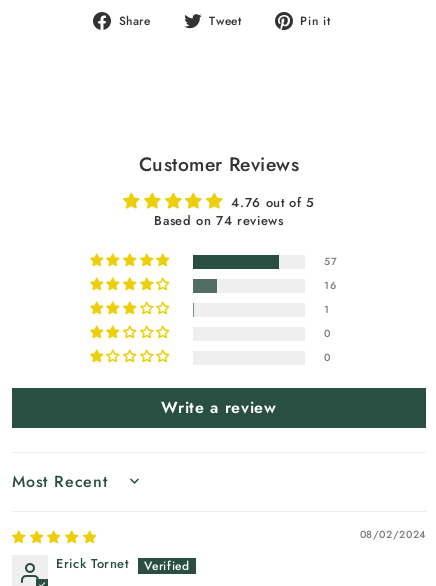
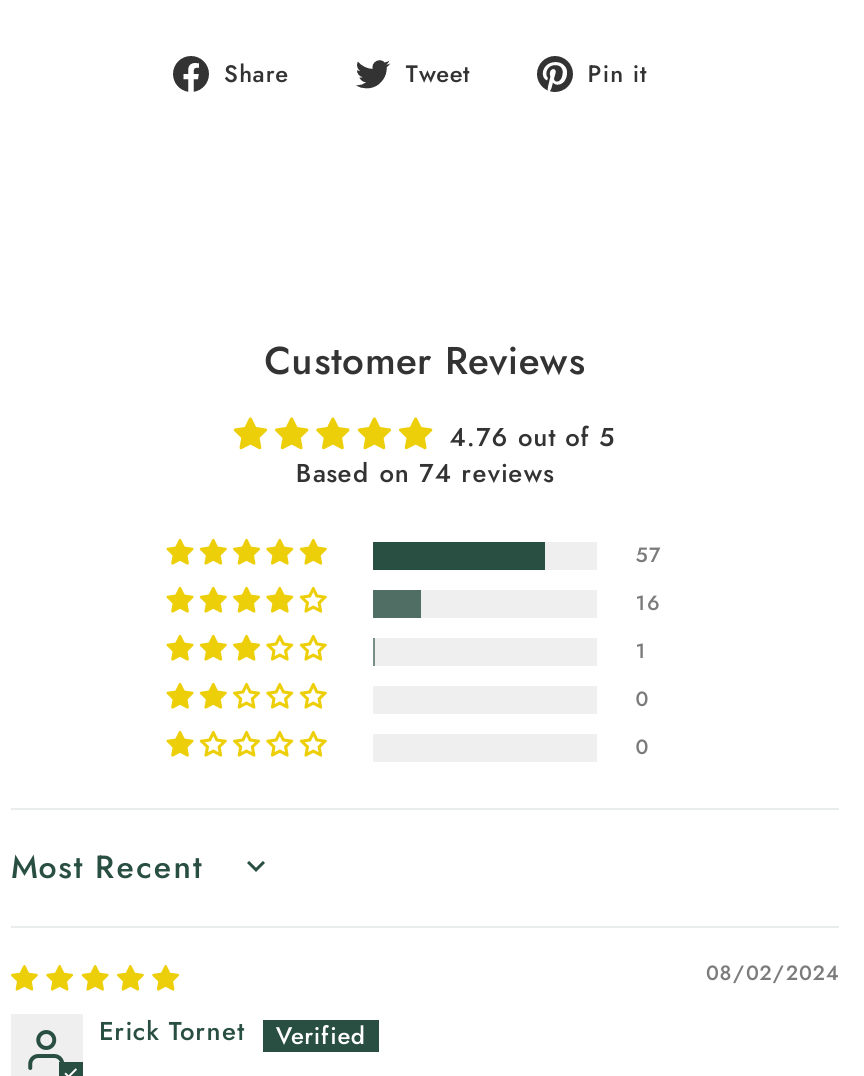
[161,396,276,419] Write a review -> none

